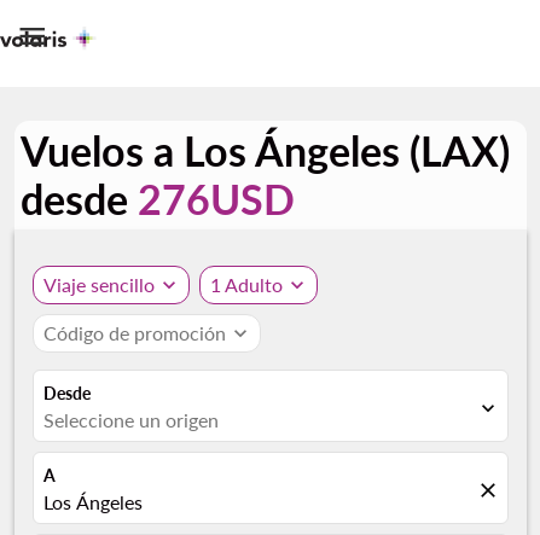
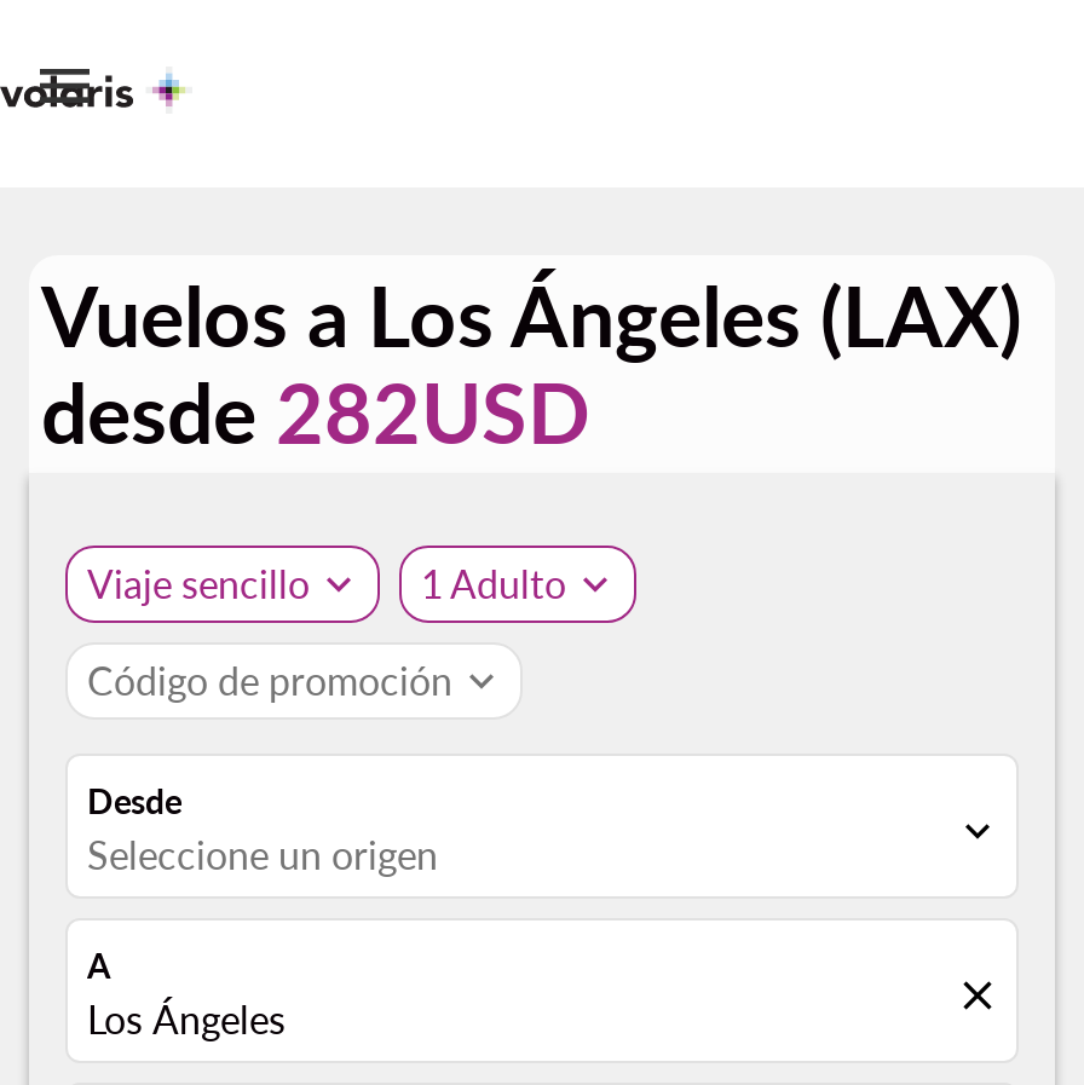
[21,174,295,223] desde 276USD -> [41,362,590,461] desde 282USD

